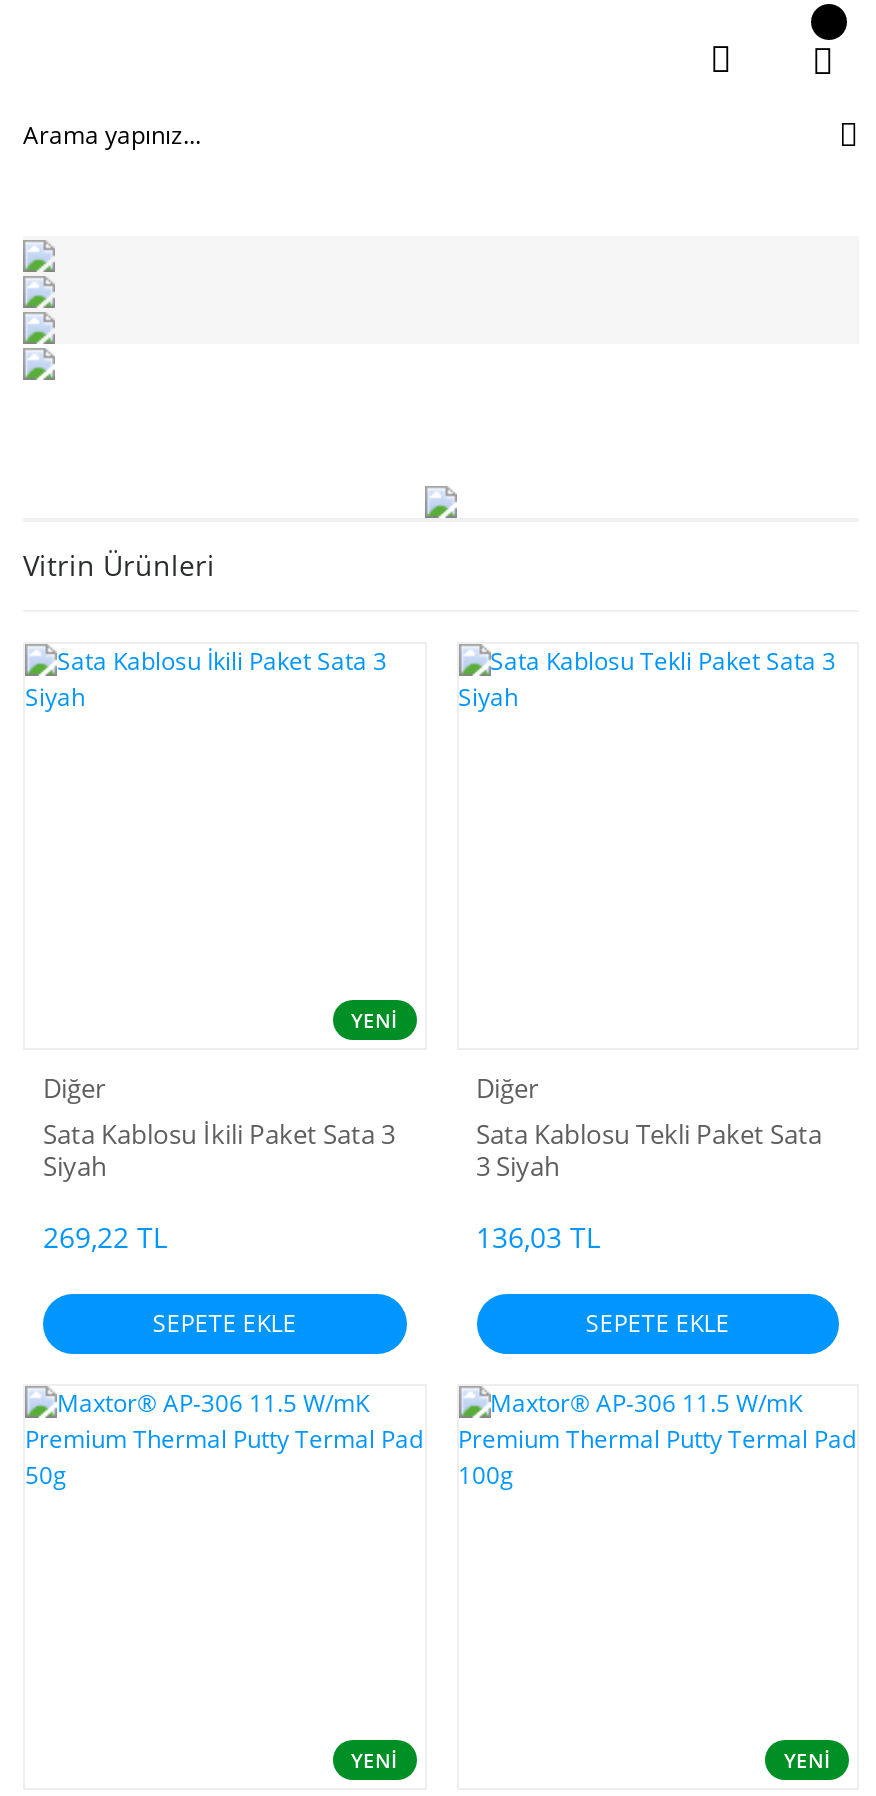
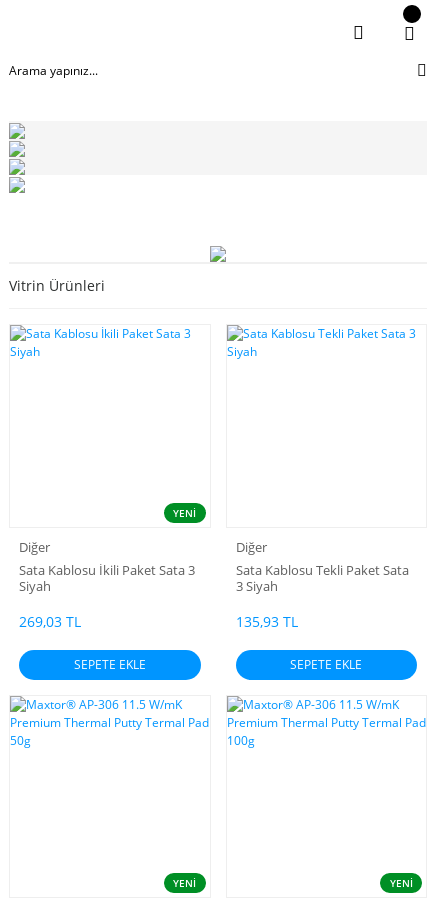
[43,1218,167,1256] 269,22 TL -> [19,612,81,631] 269,03 TL
[476,1218,600,1256] 136,03 TL -> [235,612,297,631] 135,93 TL

